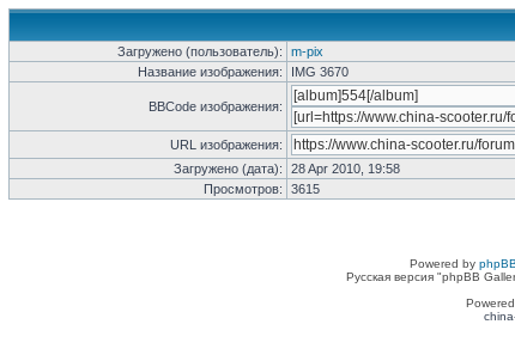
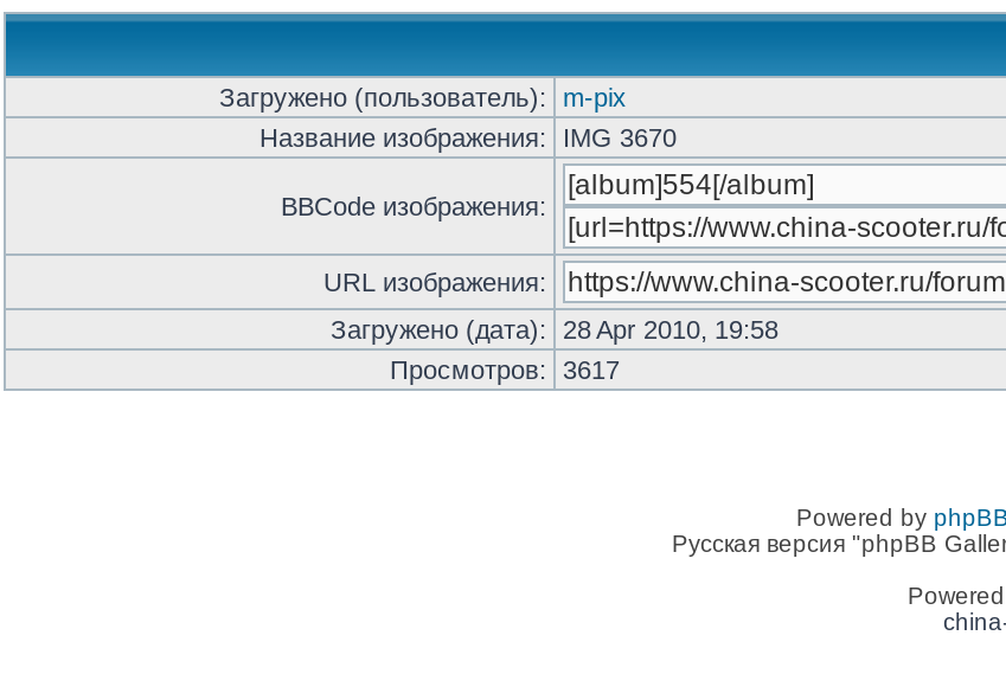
[204,182,320,196] Просмотров: 3615 -> [390,355,620,384] Просмотров: 3617

